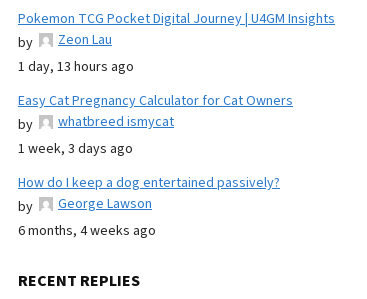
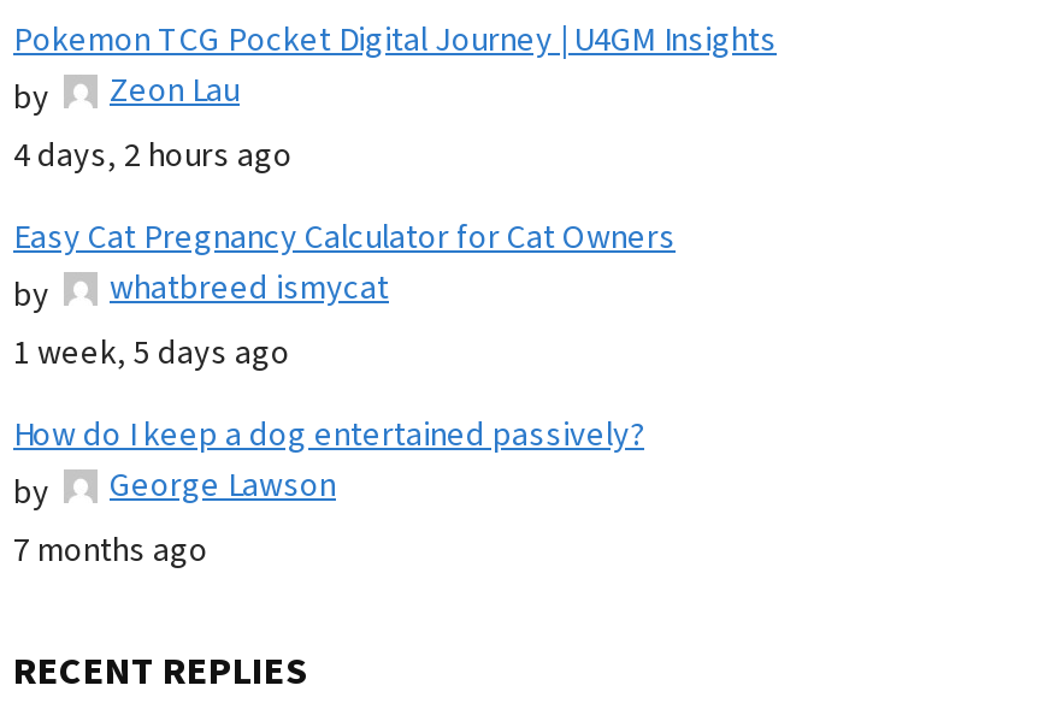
[18,57,134,77] 1 day, 13 hours ago -> [13,132,293,180] 4 days, 2 hours ago
[18,139,133,159] 1 week, 3 days ago -> [13,329,290,377] 1 week, 5 days ago
[18,221,156,241] 6 months, 4 weeks ago -> [13,527,208,575] 7 months ago

